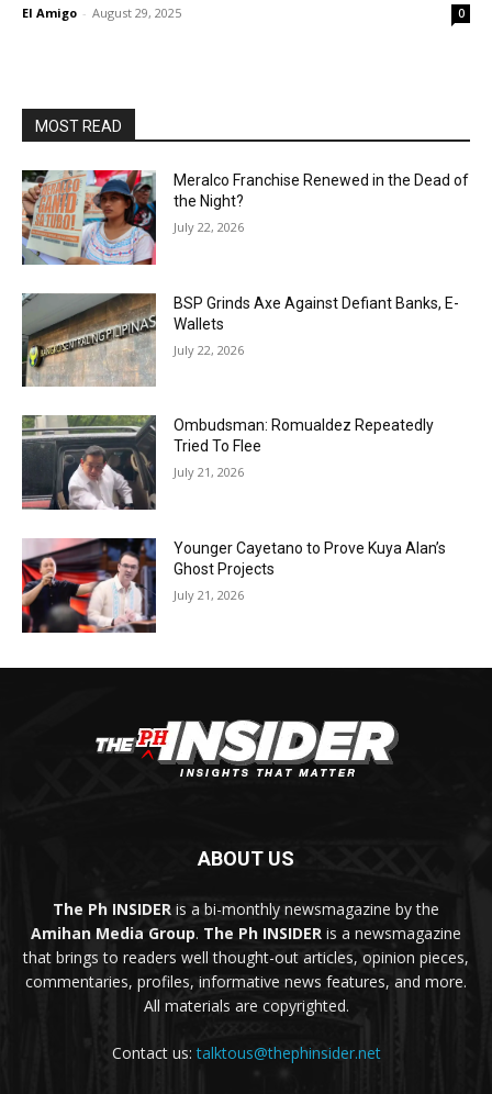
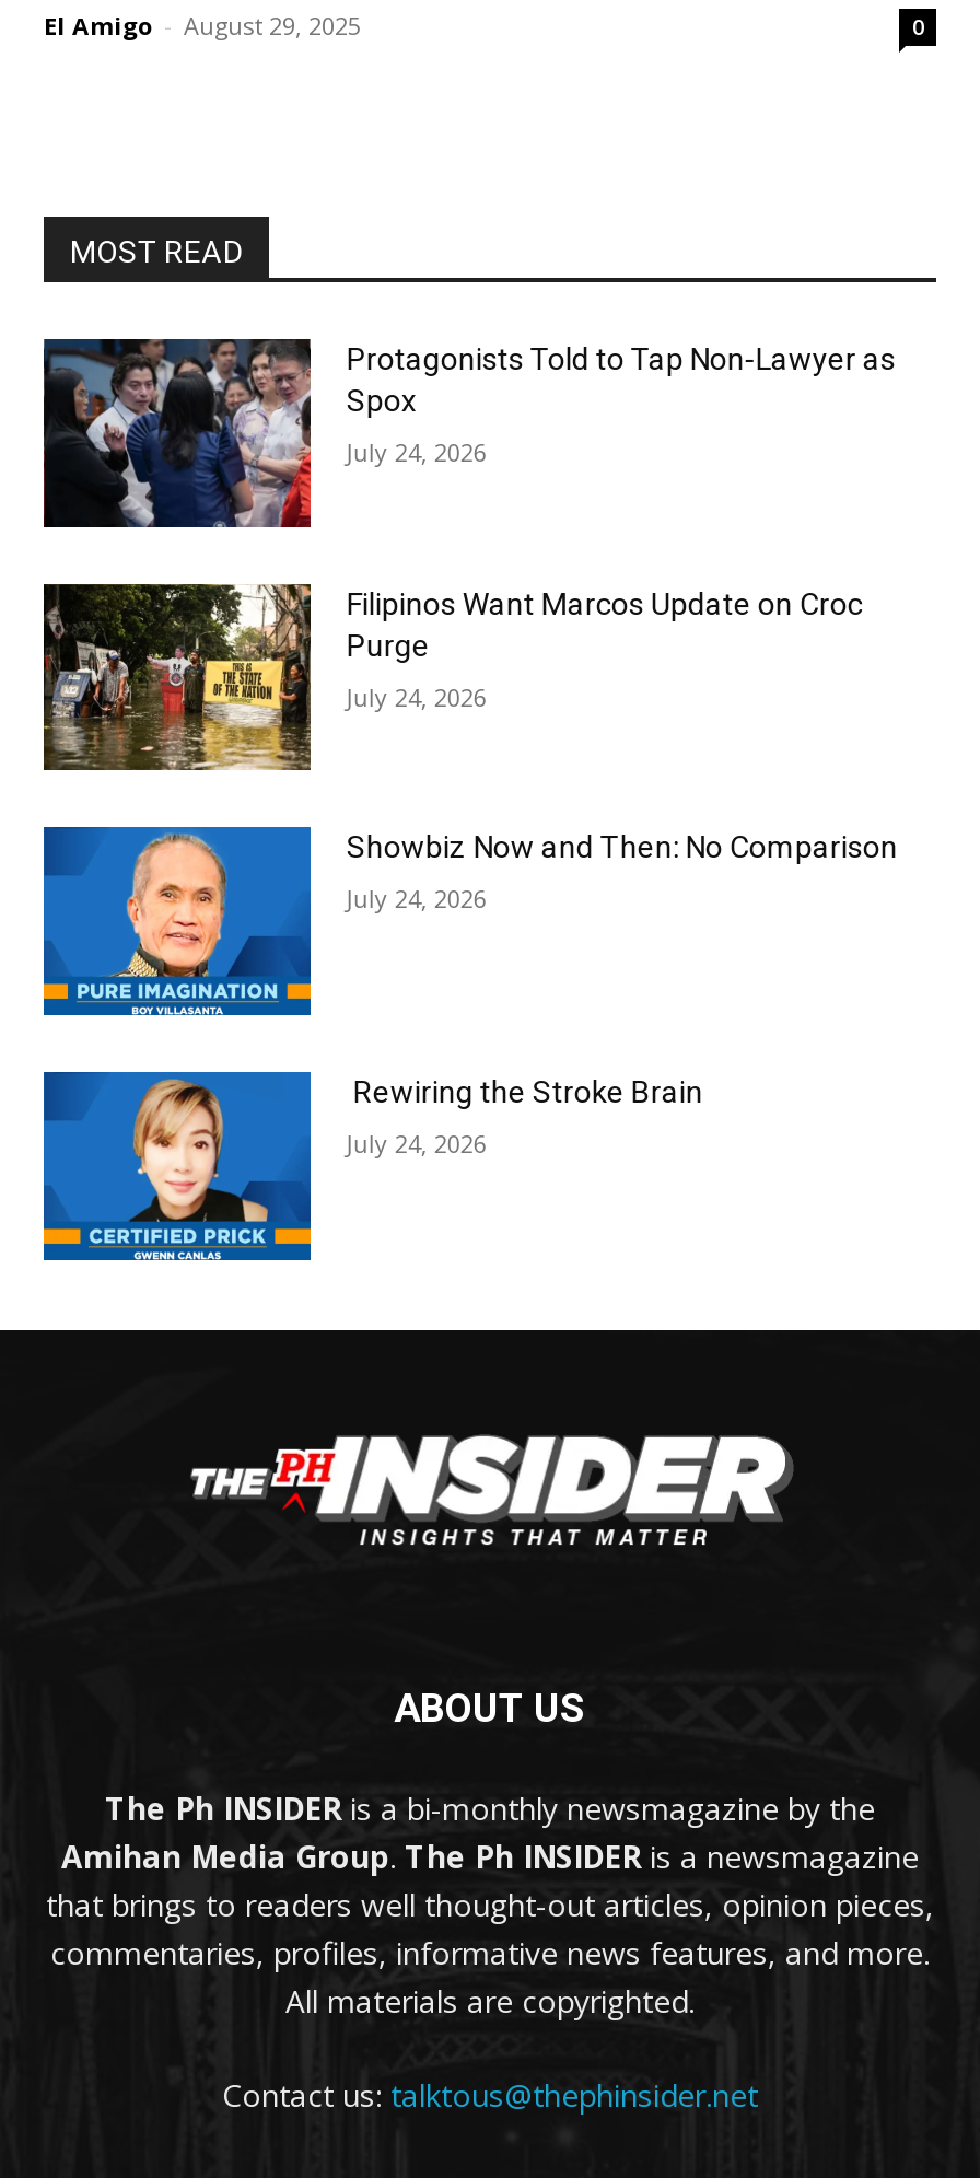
[21,169,469,266] [image] | Meralco Franchise Renewed in the Dead of | the Night? -> [42,337,896,529] [image] | Protagonists Told to Tap Non-Lawyer as | Spox
[174,219,244,235] July 22, 2026 -> [346,435,486,468] July 24, 2026
[21,292,459,387] [image] | BSP Grinds Axe Against Defiant Banks, E- | Wallets -> [44,584,863,772] [image] | Filipinos Want Marcos Update on Croc | Purge
[174,341,244,358] July 22, 2026 -> [346,680,486,713] July 24, 2026
[21,414,434,511] [image] | Ombudsman: Romualdez Repeatedly | Tried To Flee -> [42,825,898,1017] [image] | Showbiz Now and Then: No Comparison
[174,464,244,480] July 21, 2026 -> [346,882,486,915] July 24, 2026
[21,537,446,634] [image] | Younger Cayetano to Prove Kuya Alan’s | Ghost Projects -> [42,1070,703,1262] [image] | Rewiring the Stroke Brain
[174,587,244,603] July 21, 2026 -> [346,1127,486,1160] July 24, 2026

